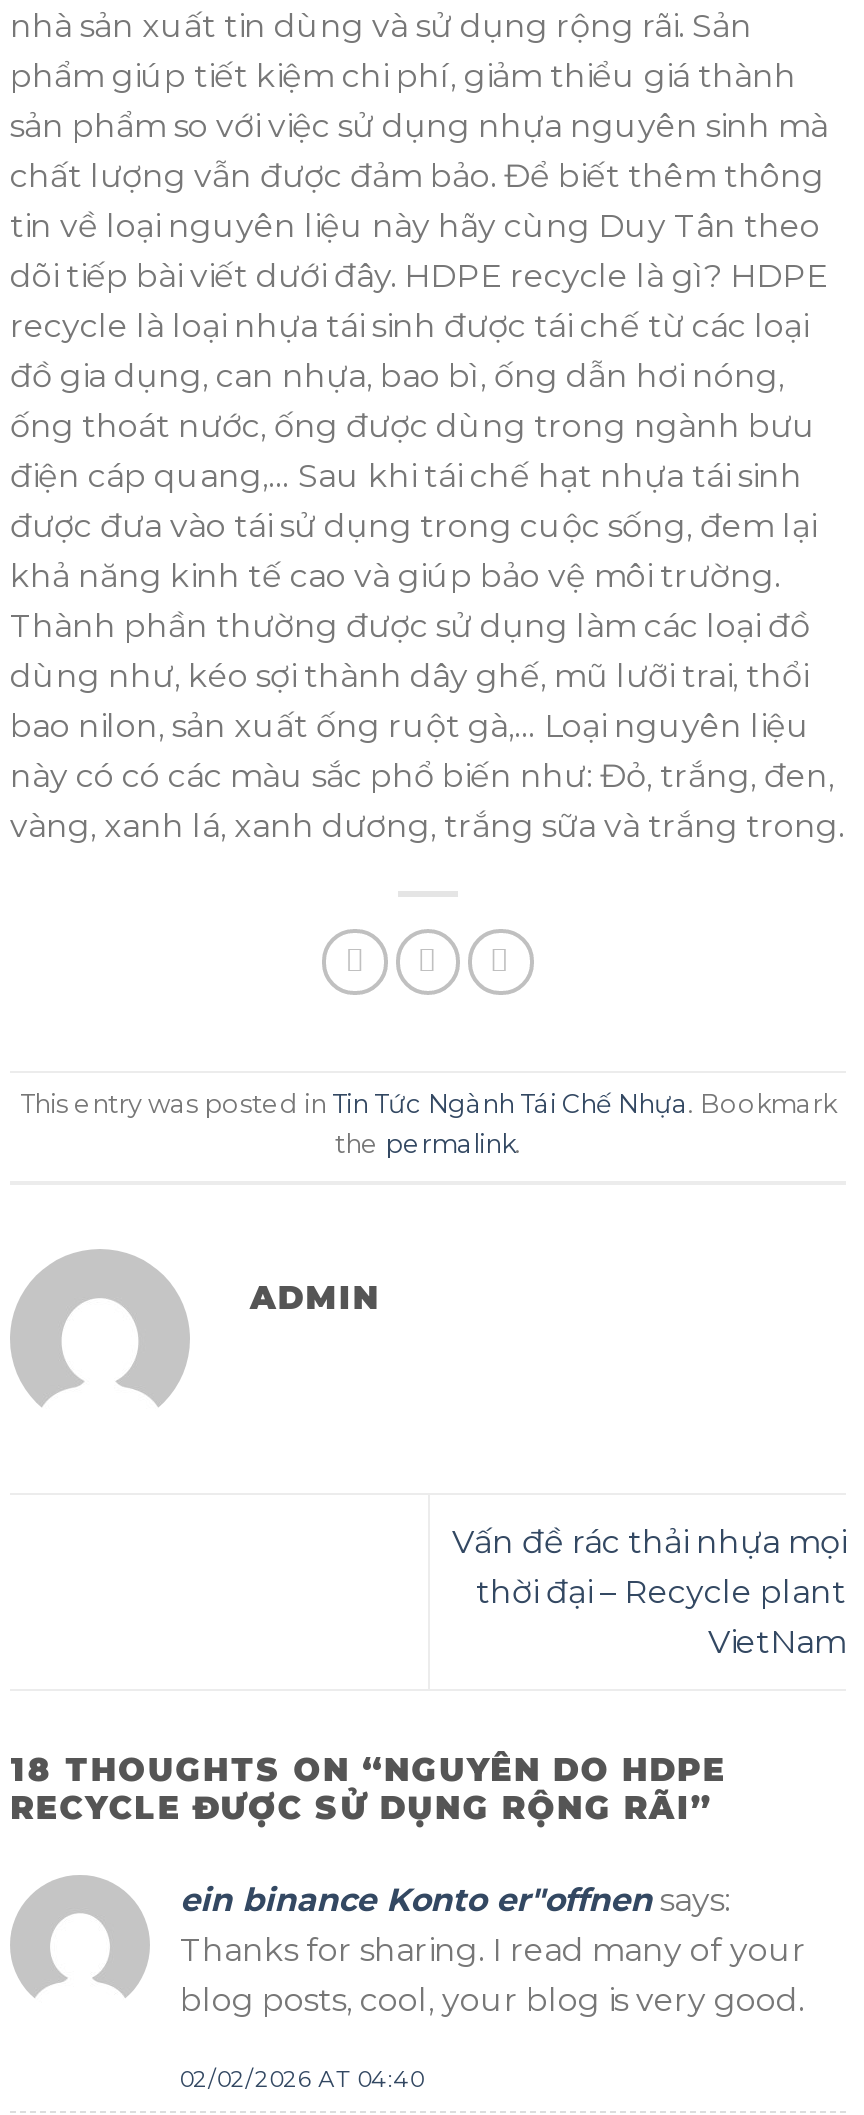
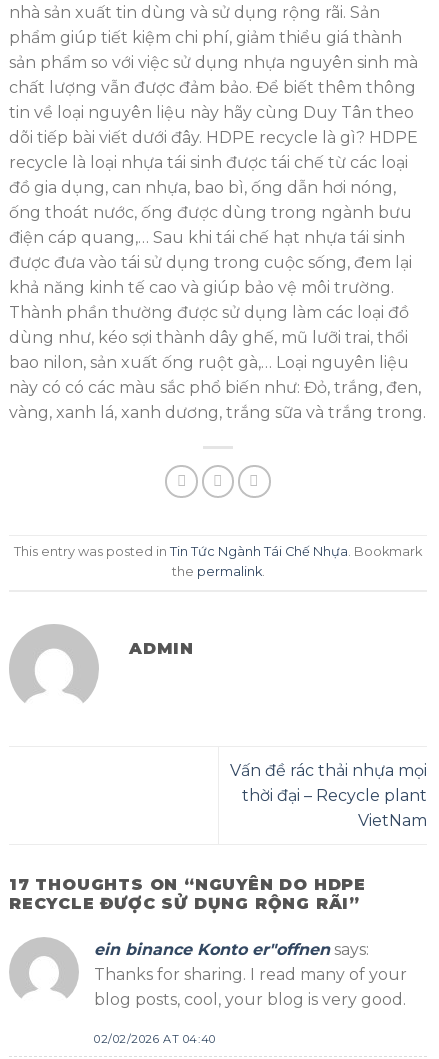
[10,1751,726,1789] 18 THOUGHTS ON “NGUYÊN DO HDPE -> [9,875,366,894] 17 THOUGHTS ON “NGUYÊN DO HDPE

